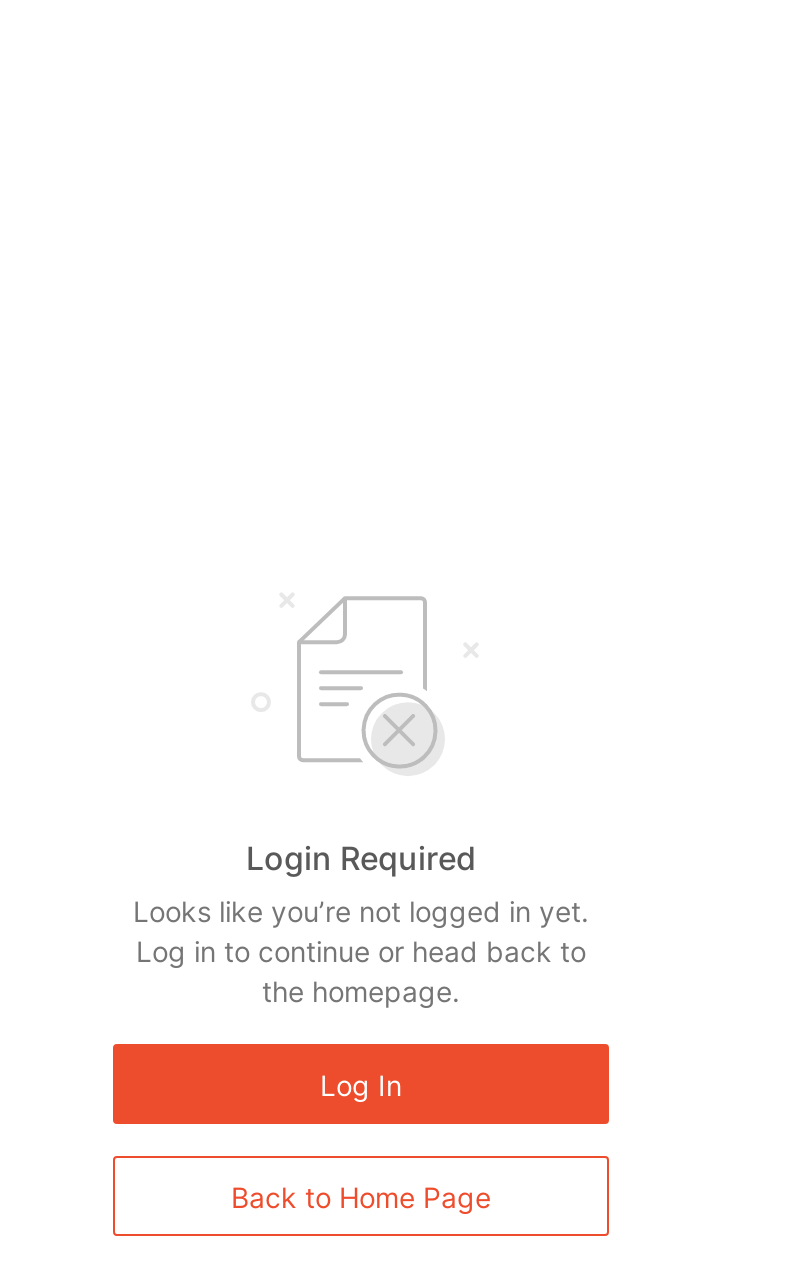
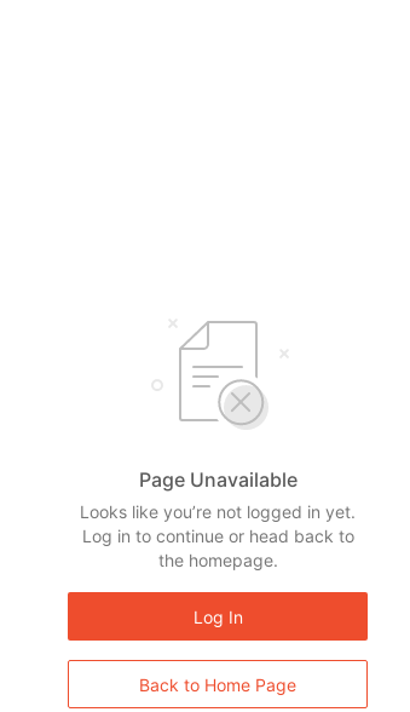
[246,838,476,878] Login Required -> [138,467,297,492] Page Unavailable

